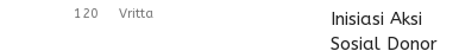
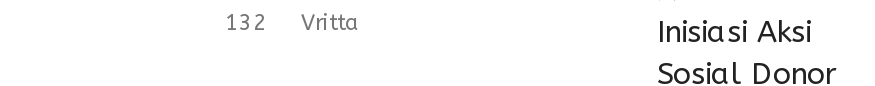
[74,6,153,21] 120 Vritta -> [225,10,359,36] 132 Vritta

